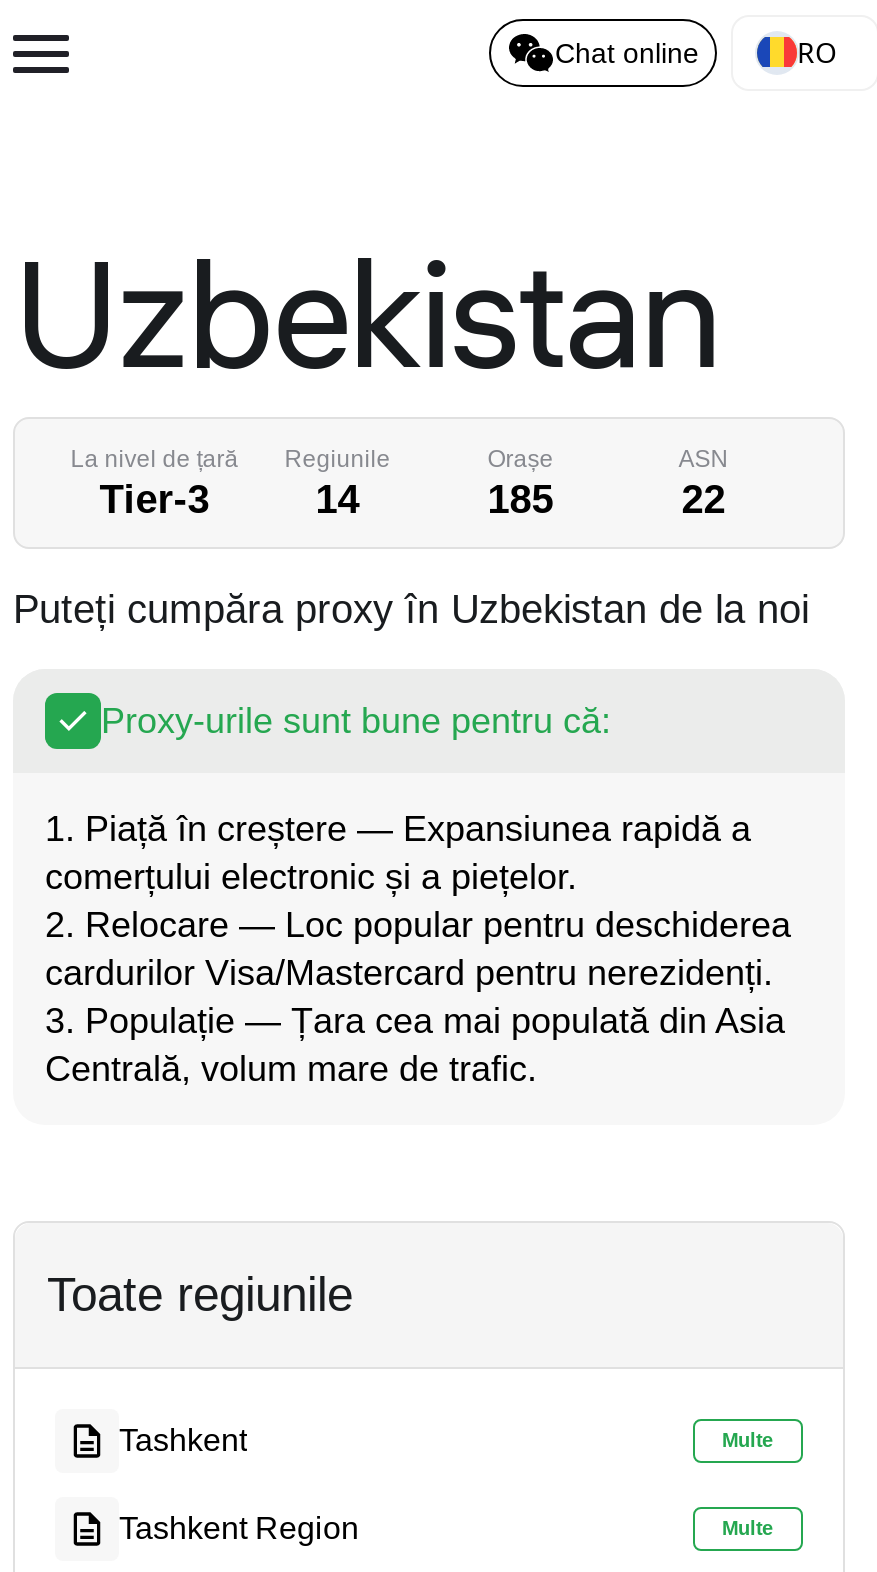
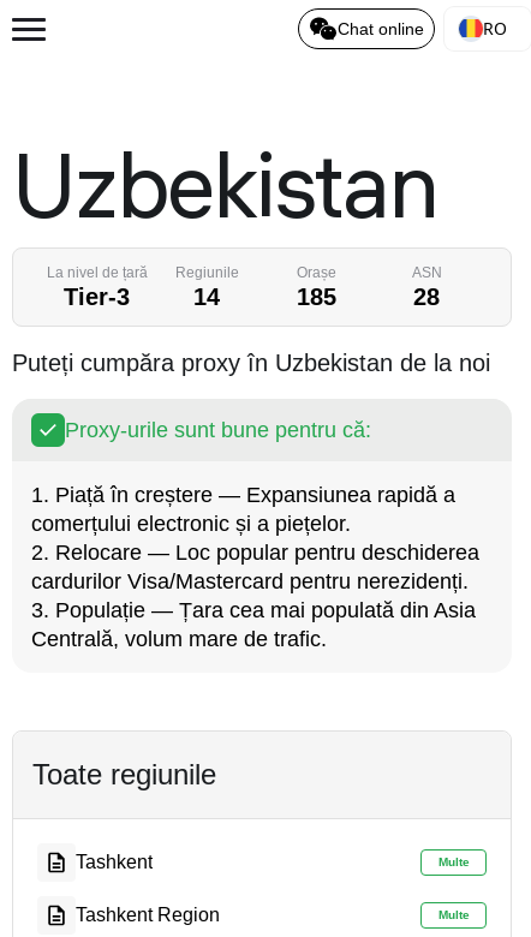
[681,477,725,521] 22 -> [414,284,440,310] 28

